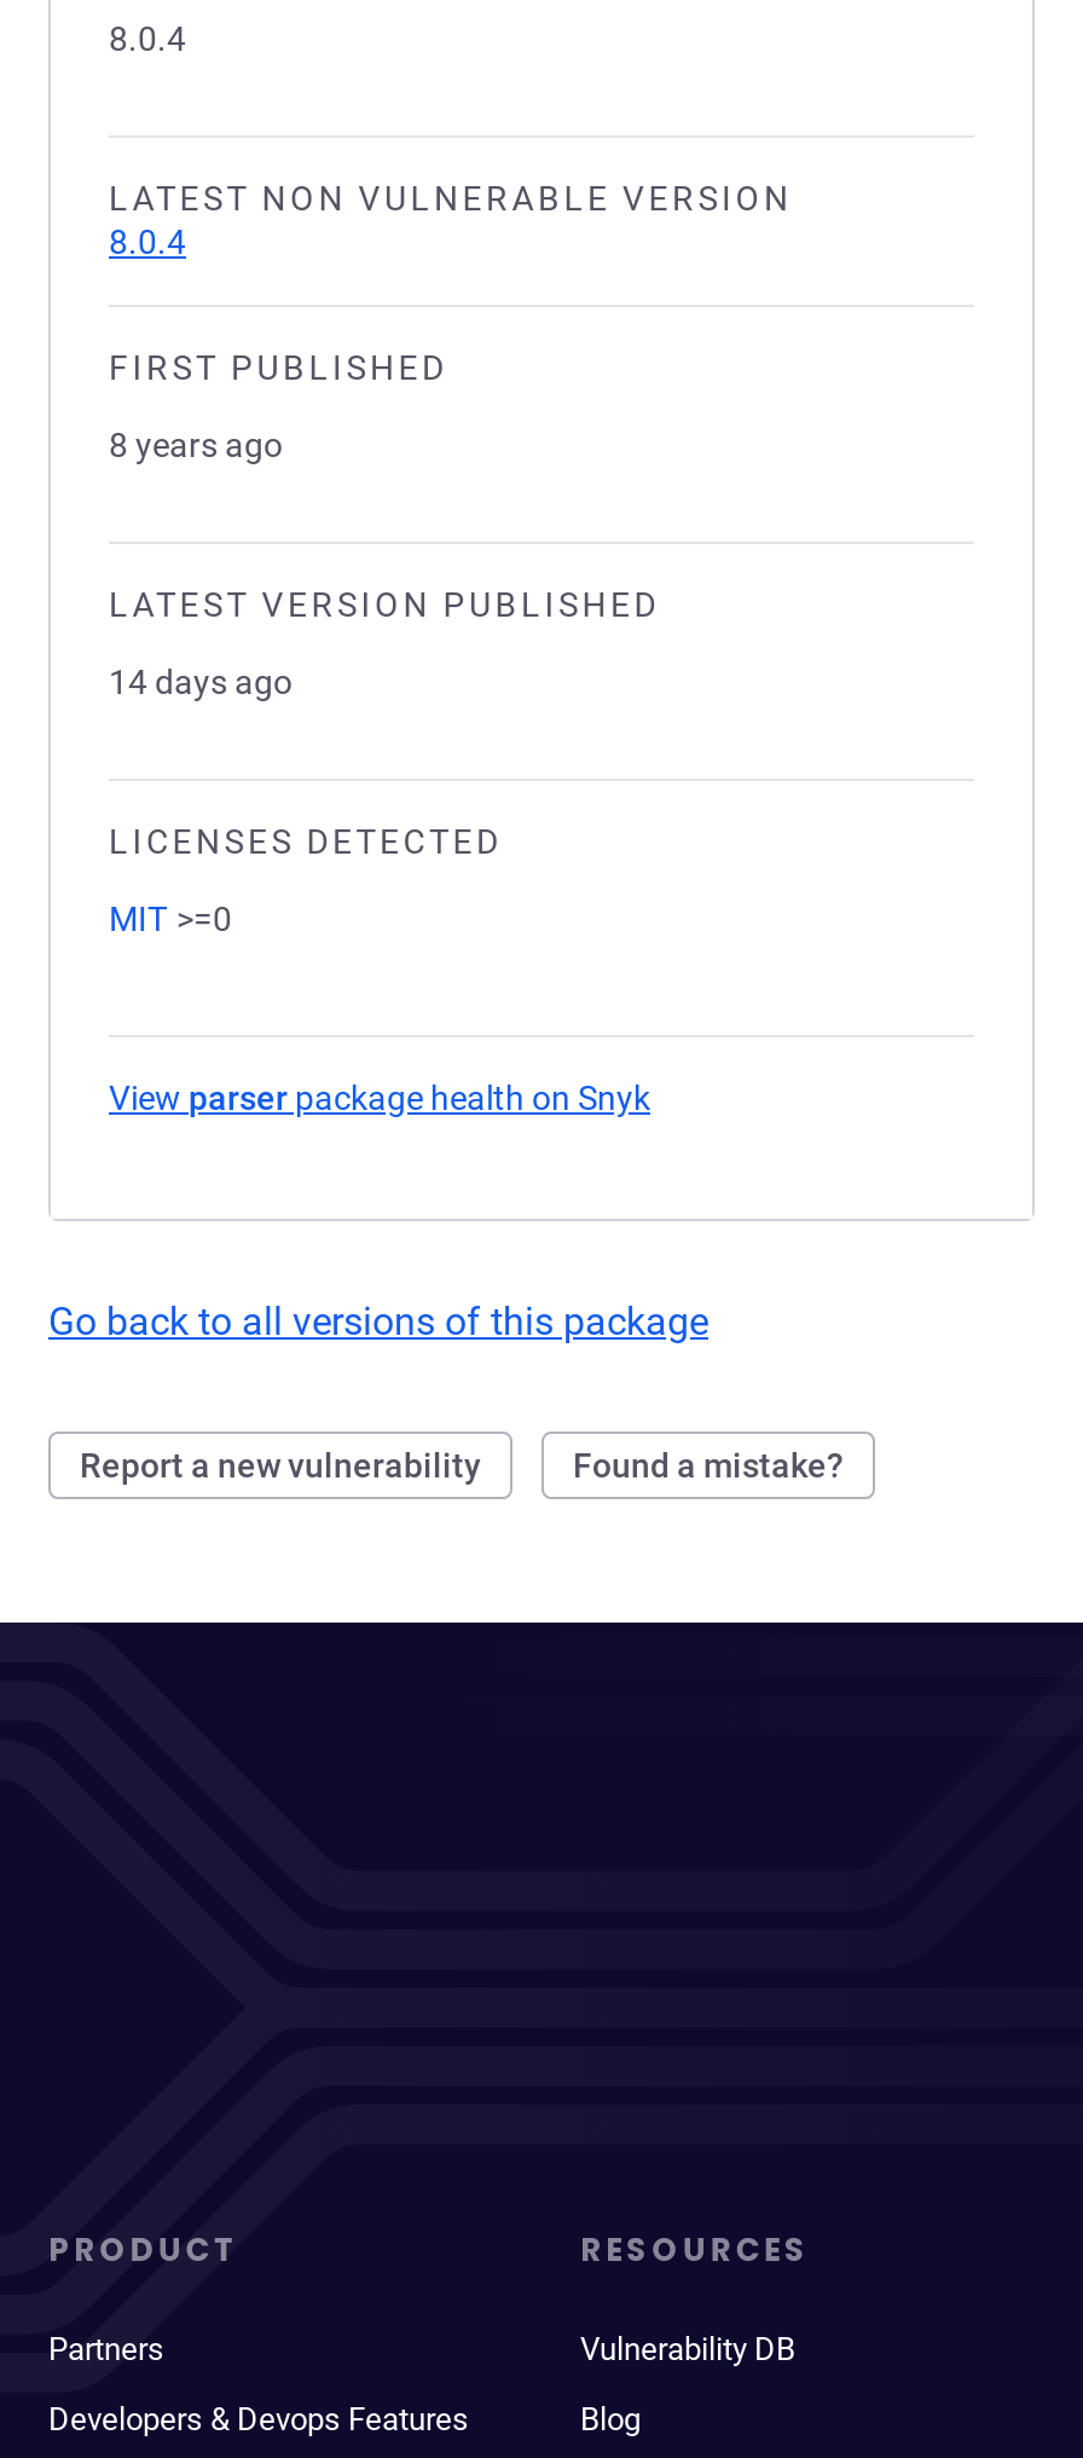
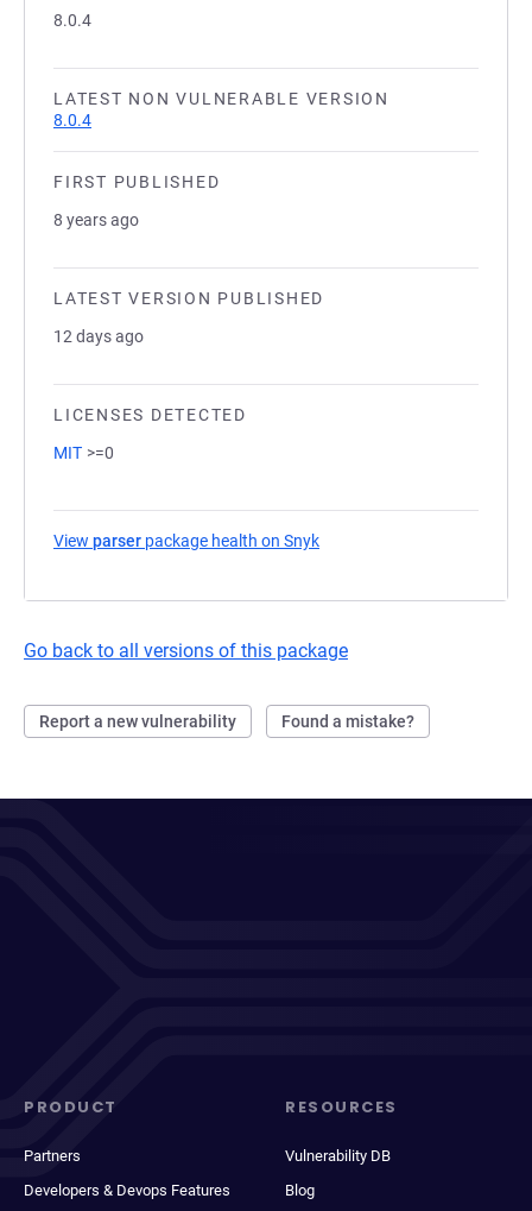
[109,663,293,701] 14 days ago -> [53,327,144,346] 12 days ago

